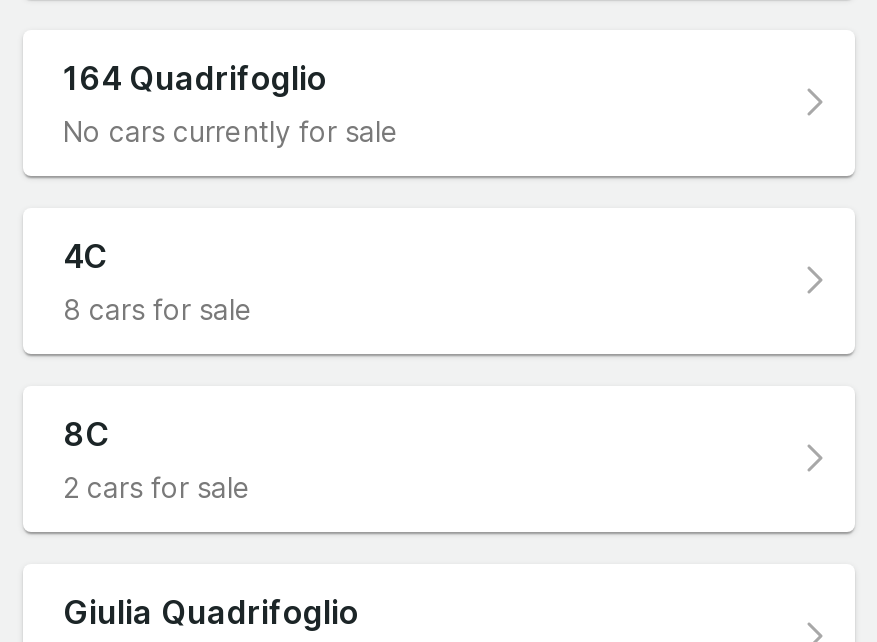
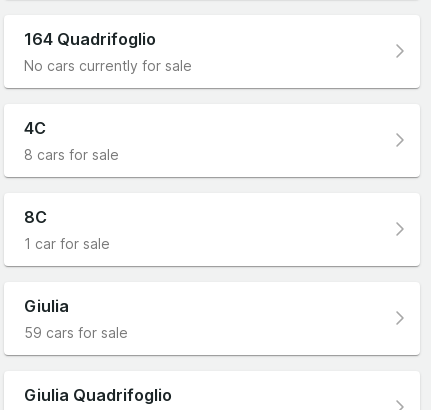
[63,469,251,503] 2 cars for sale -> [24,234,128,340] 1 car for sale | Giulia | 59 cars for sale

